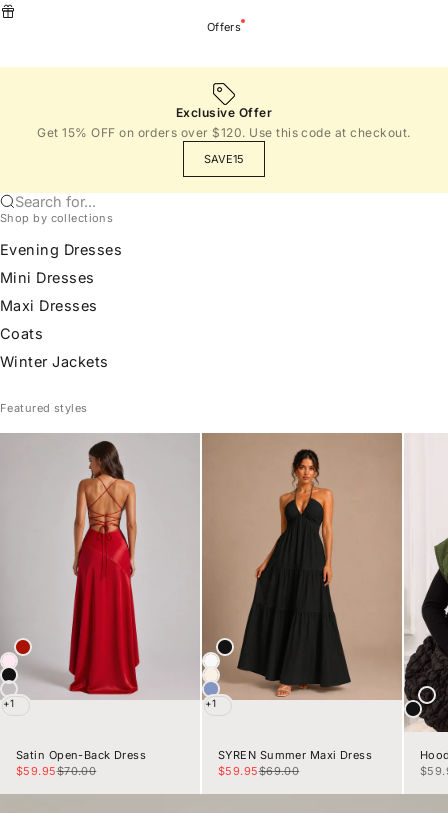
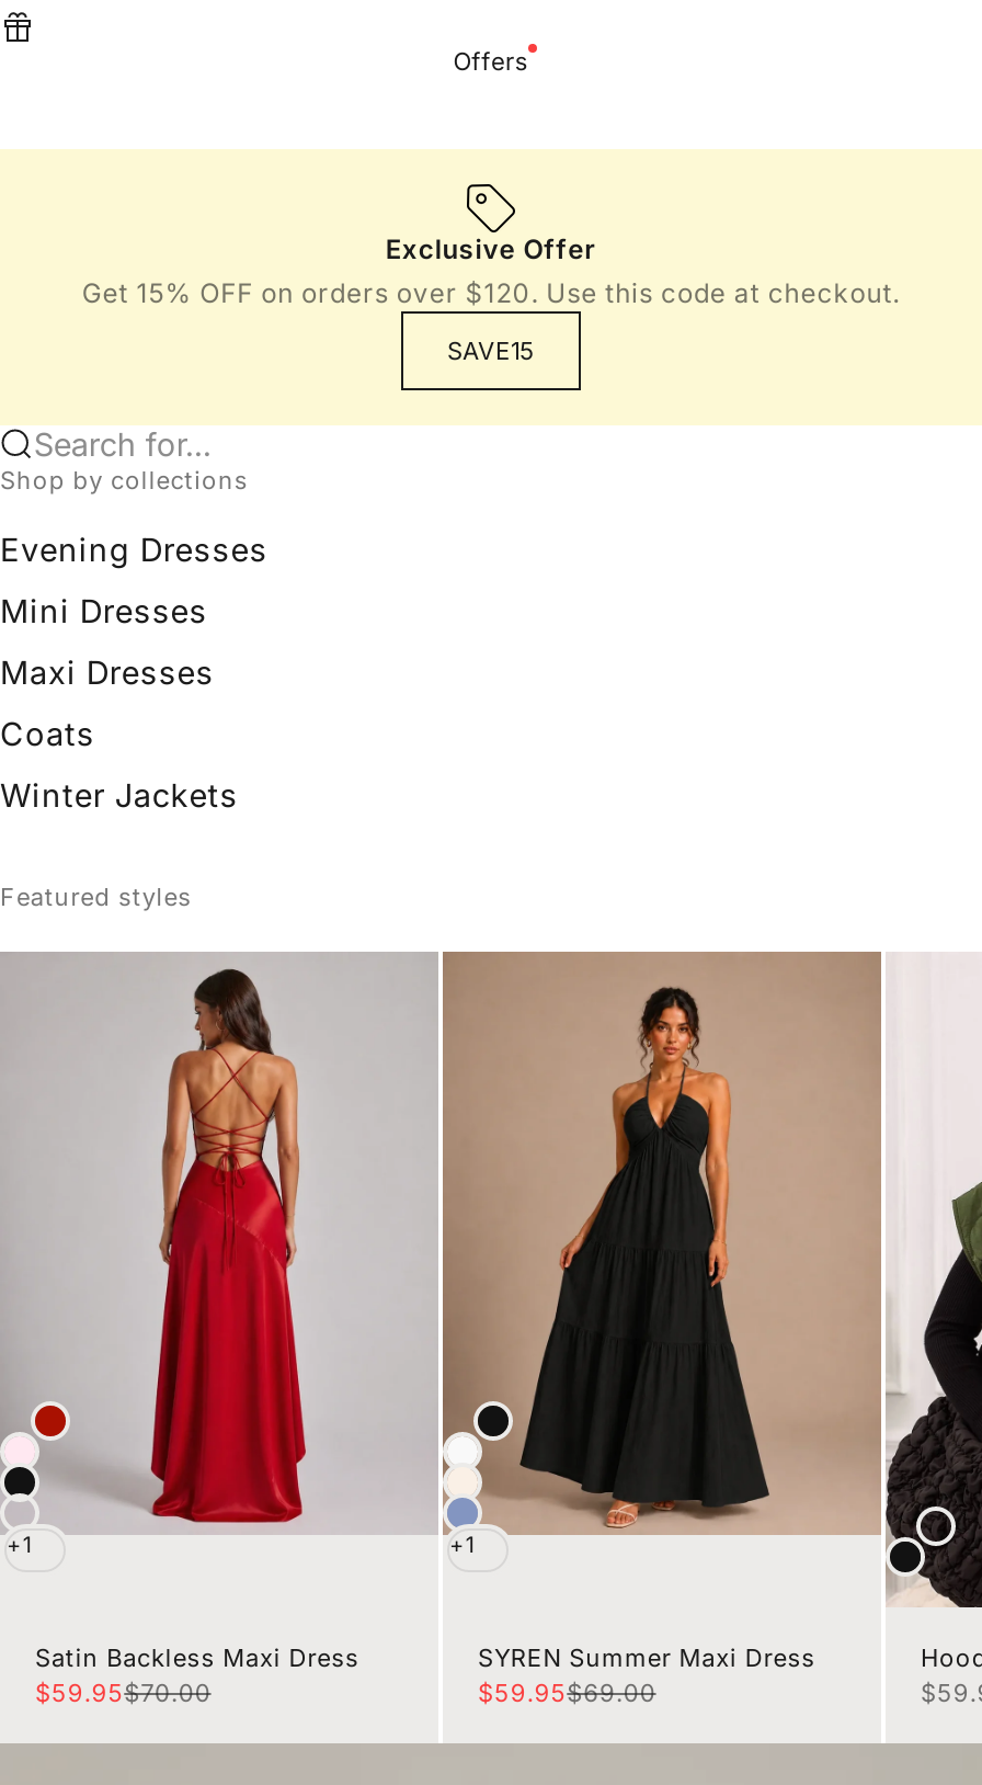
[16,748,146,762] Satin Open-Back Dress -> [35,1644,359,1674] Satin Backless Maxi Dress

